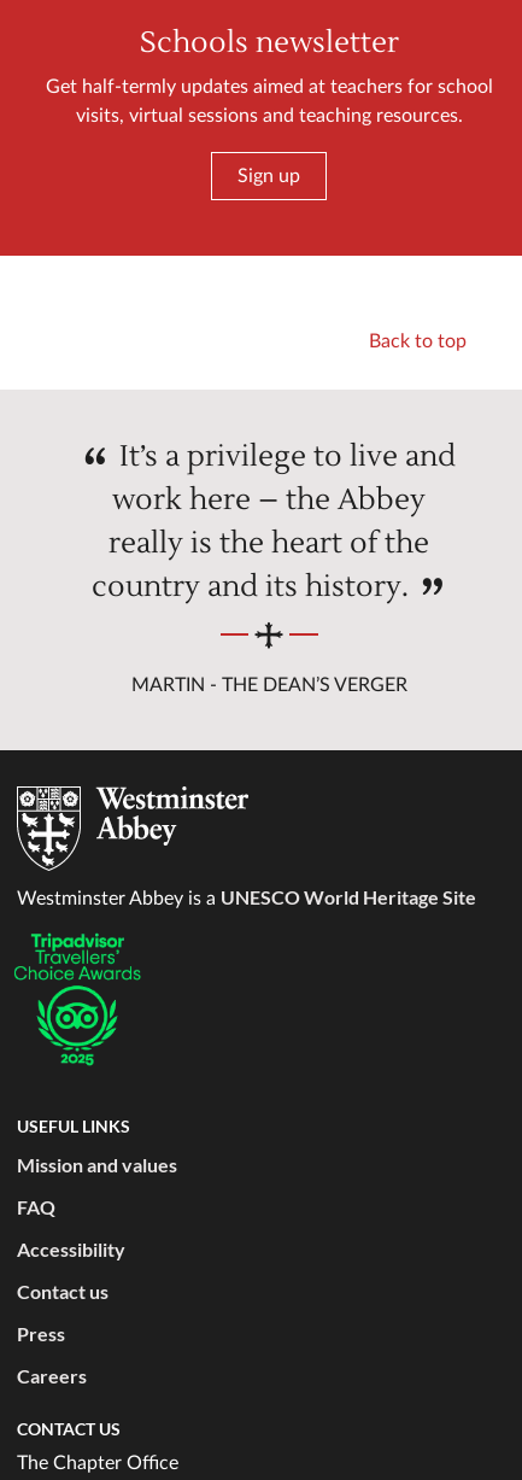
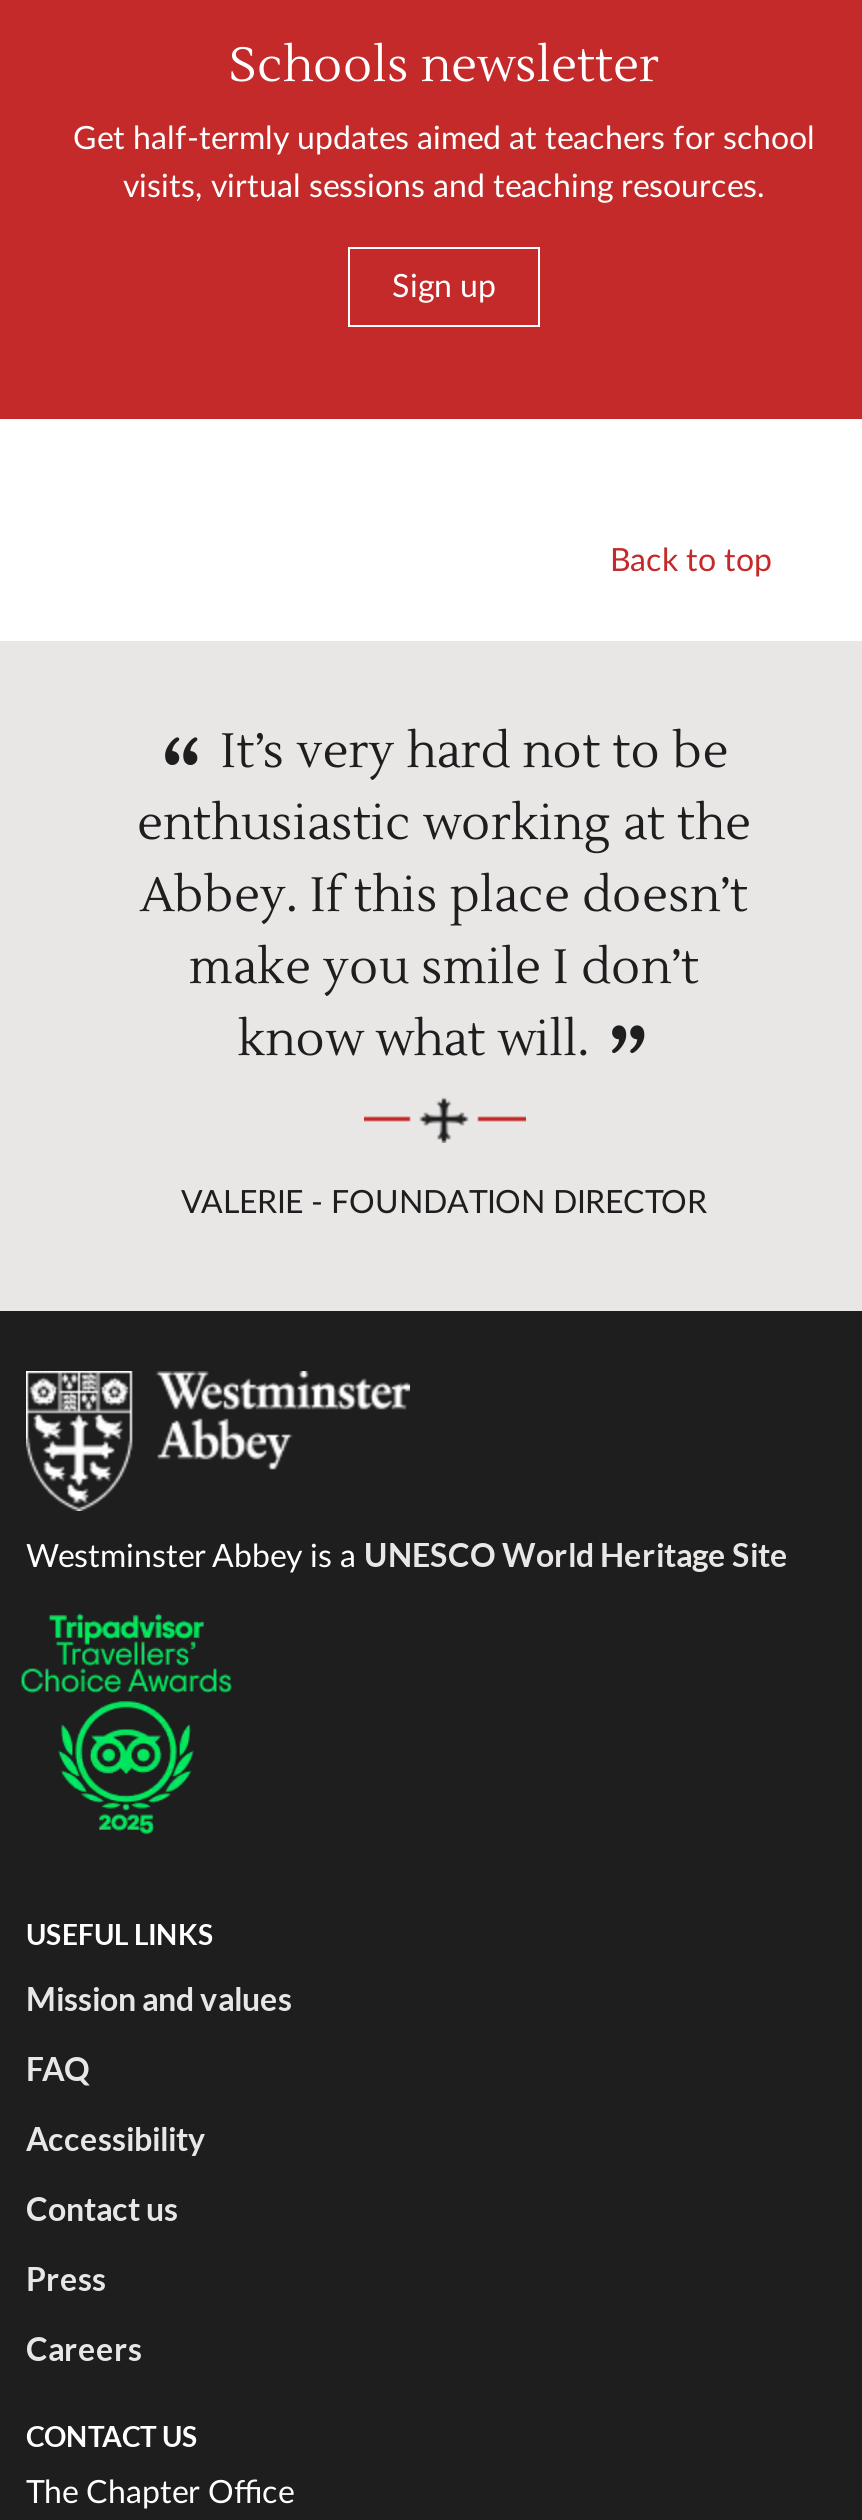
[92,438,455,606] It’s a privilege to live and | work here – the Abbey | really is the heart of the | country and its history. -> [137,721,751,1071] It’s very hard not to be | enthusiastic working at the | Abbey. If this place doesn’t | make you smile I don’t | know what will.
[131,676,407,695] MARTIN - THE DEAN’S VERGER -> [181,1187,707,1219] VALERIE - FOUNDATION DIRECTOR

